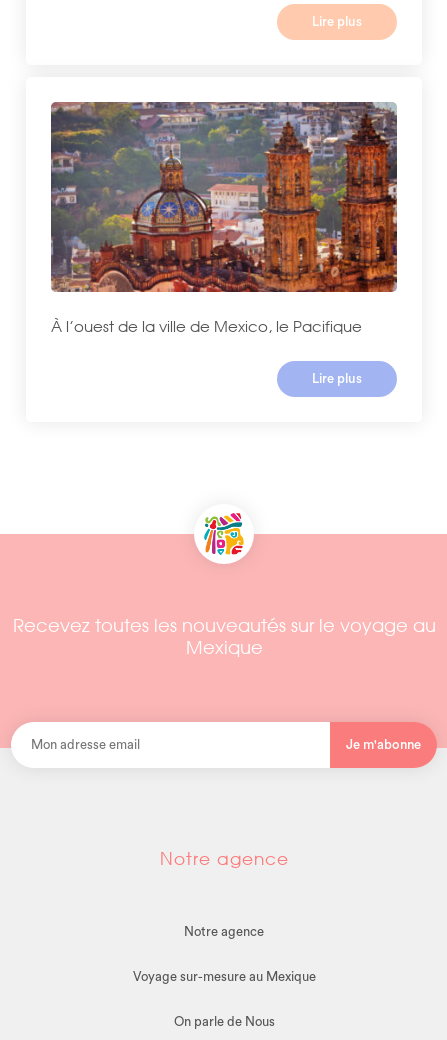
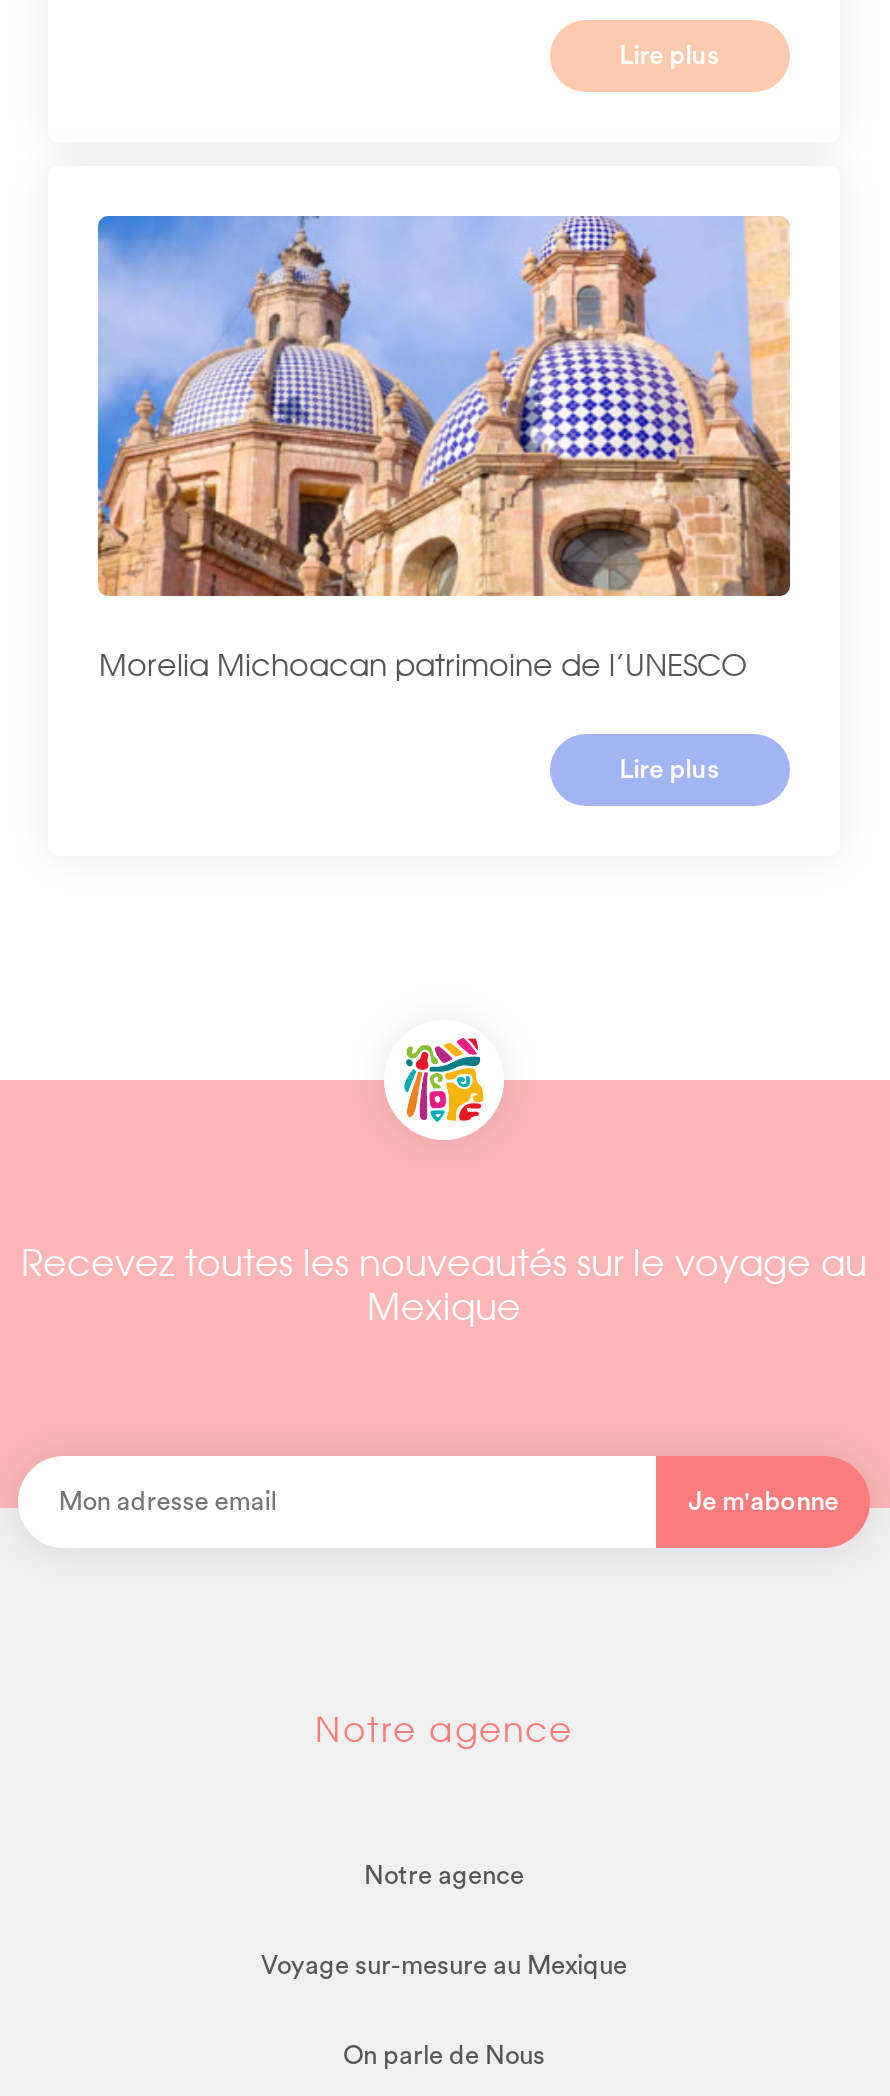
[50,101,398,336] [image] | À l’ouest de la ville de Mexico, le Pacifique -> [96,214,792,684] [image] | Morelia Michoacan patrimoine de l’UNESCO

